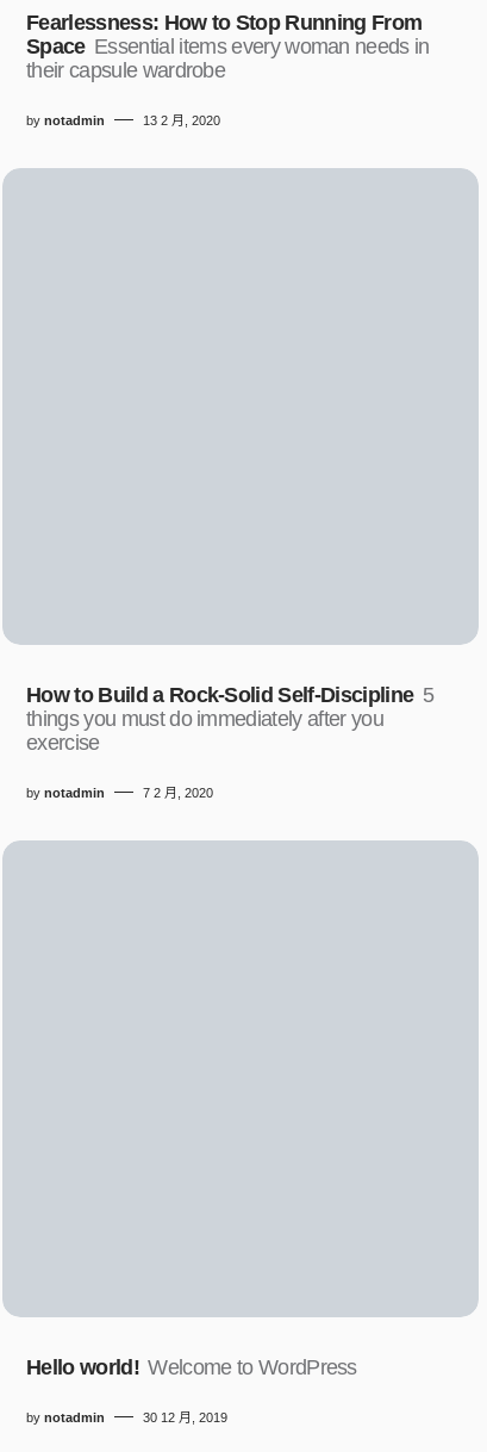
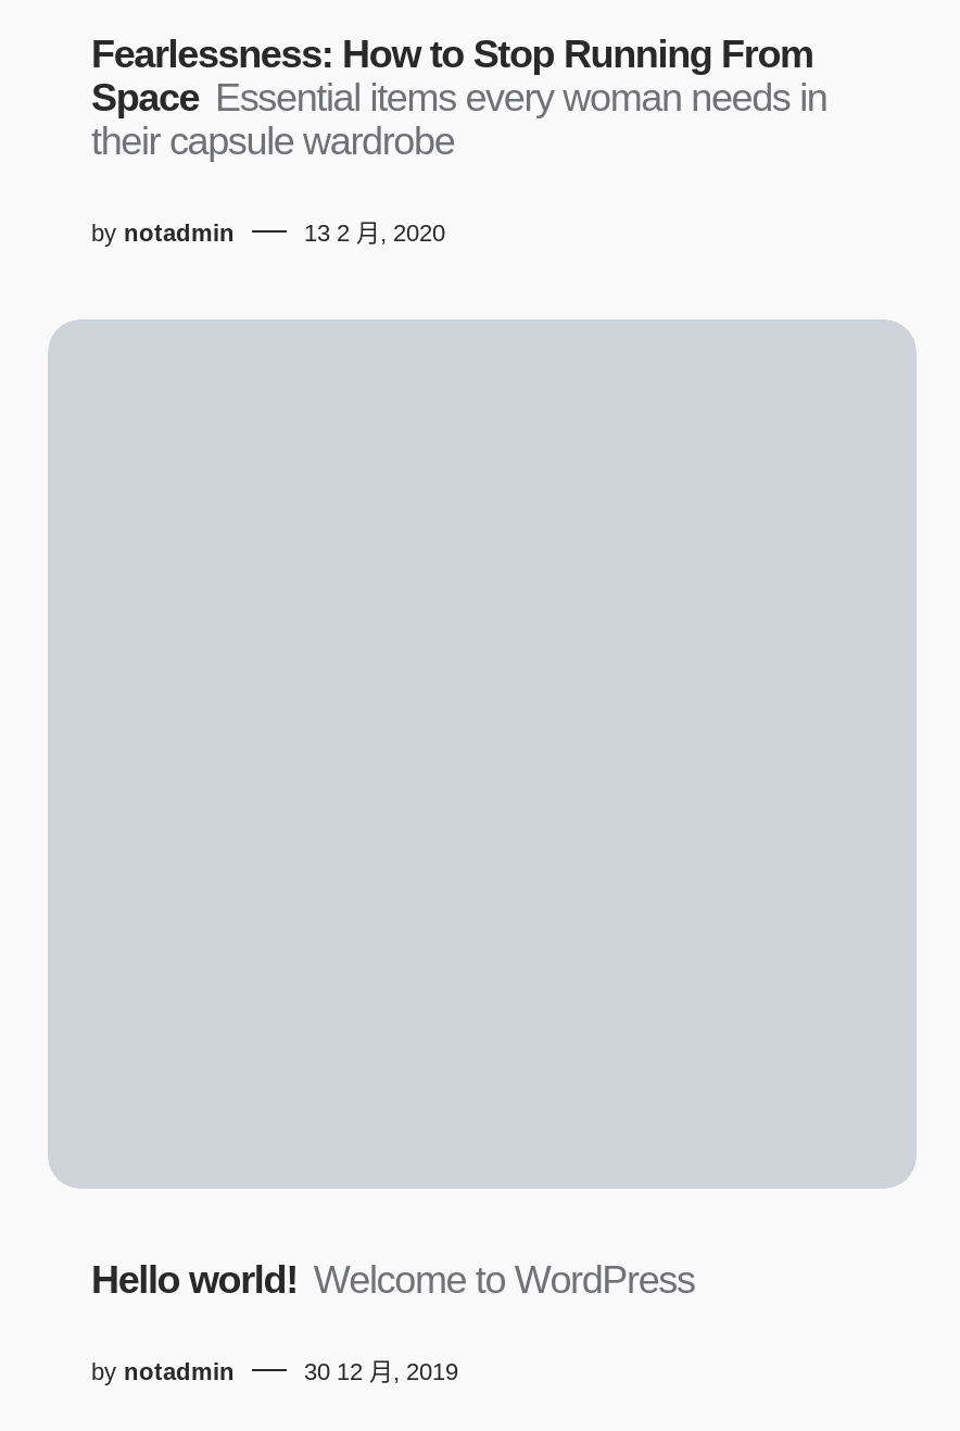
[26,683,434,800] How to Build a Rock-Solid Self-Discipline 5 | things you must do immediately after you | exercise | by notadmin | 7 2 月, 2020 -> none

